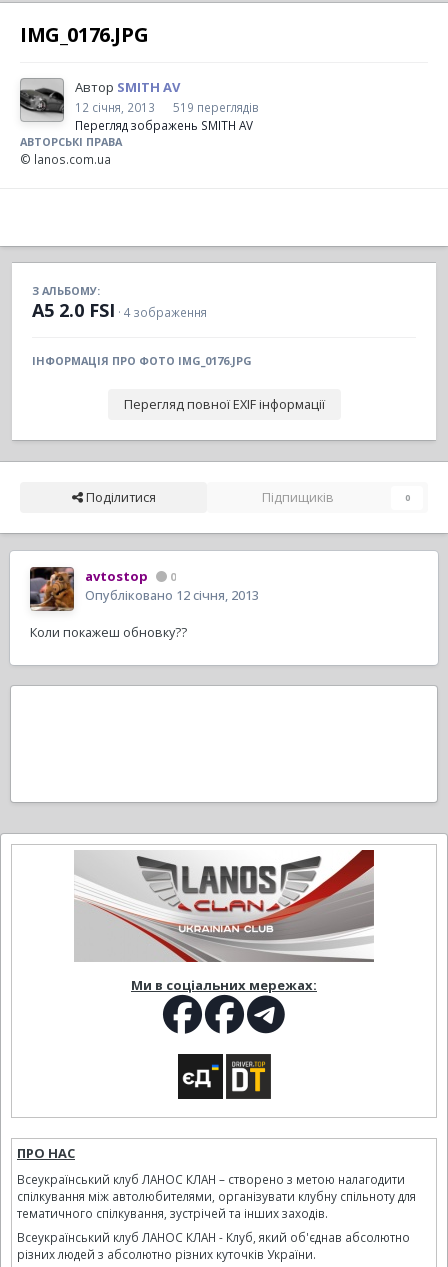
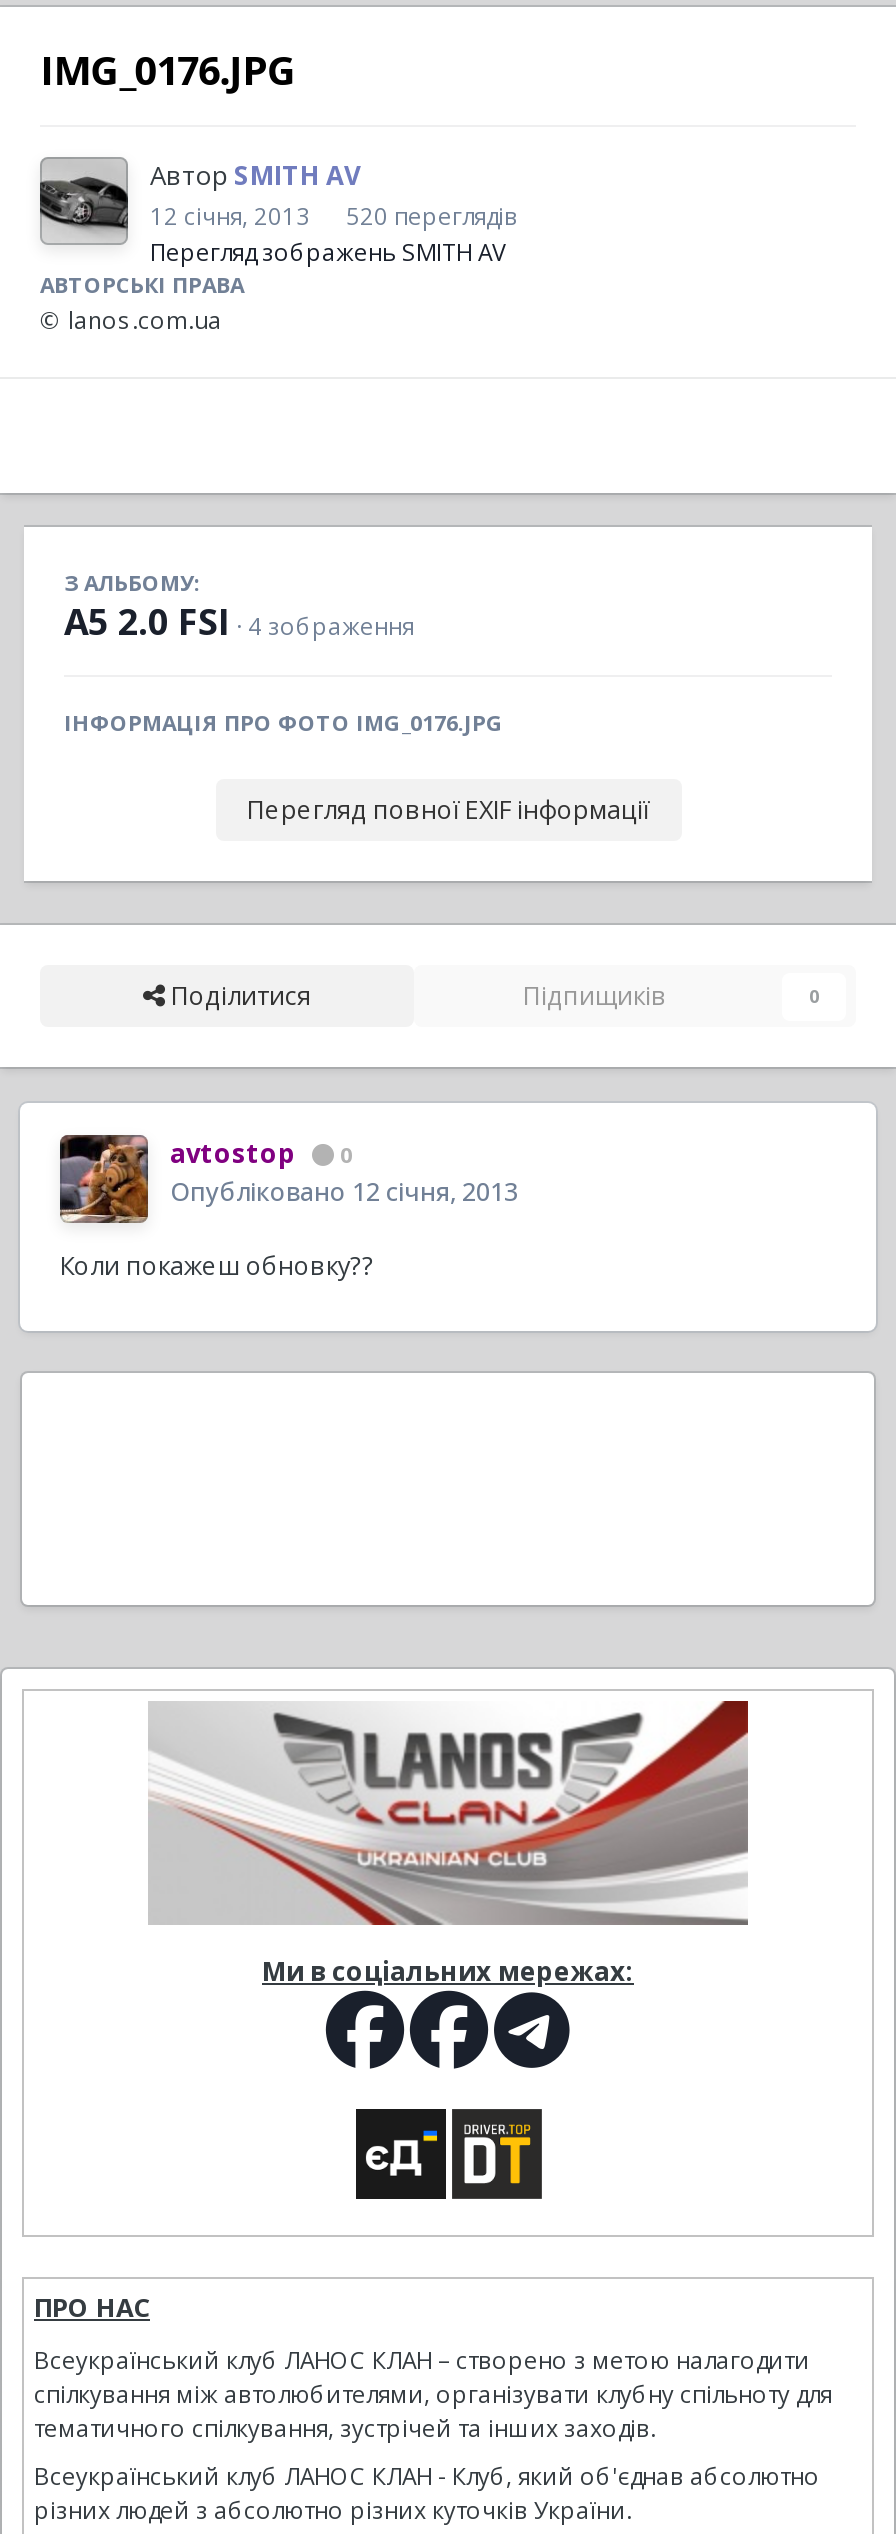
[75,99,259,115] 12 січня, 2013 519 переглядів -> [150,198,518,230] 12 січня, 2013 520 переглядів

